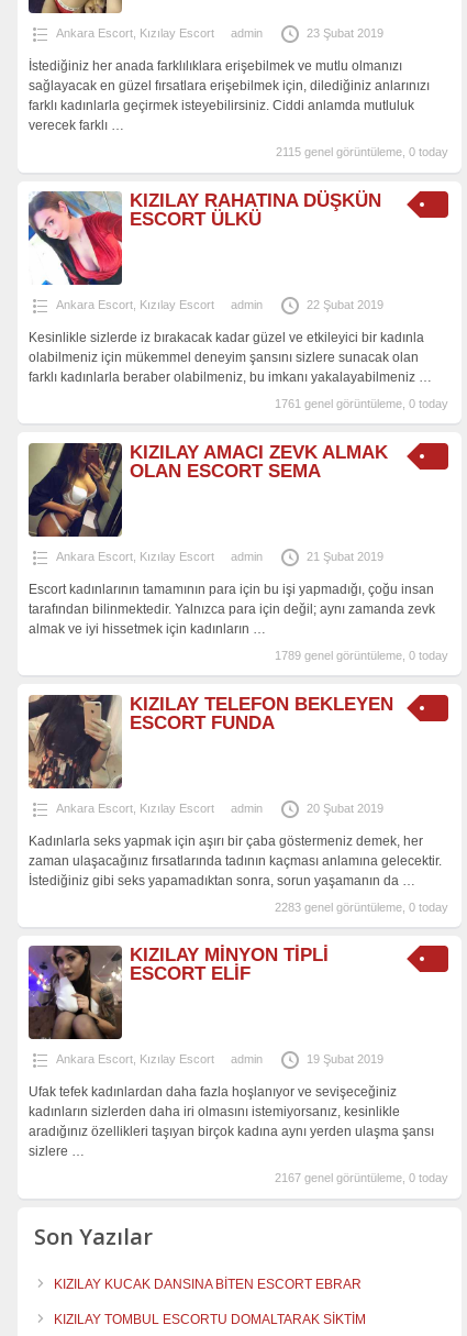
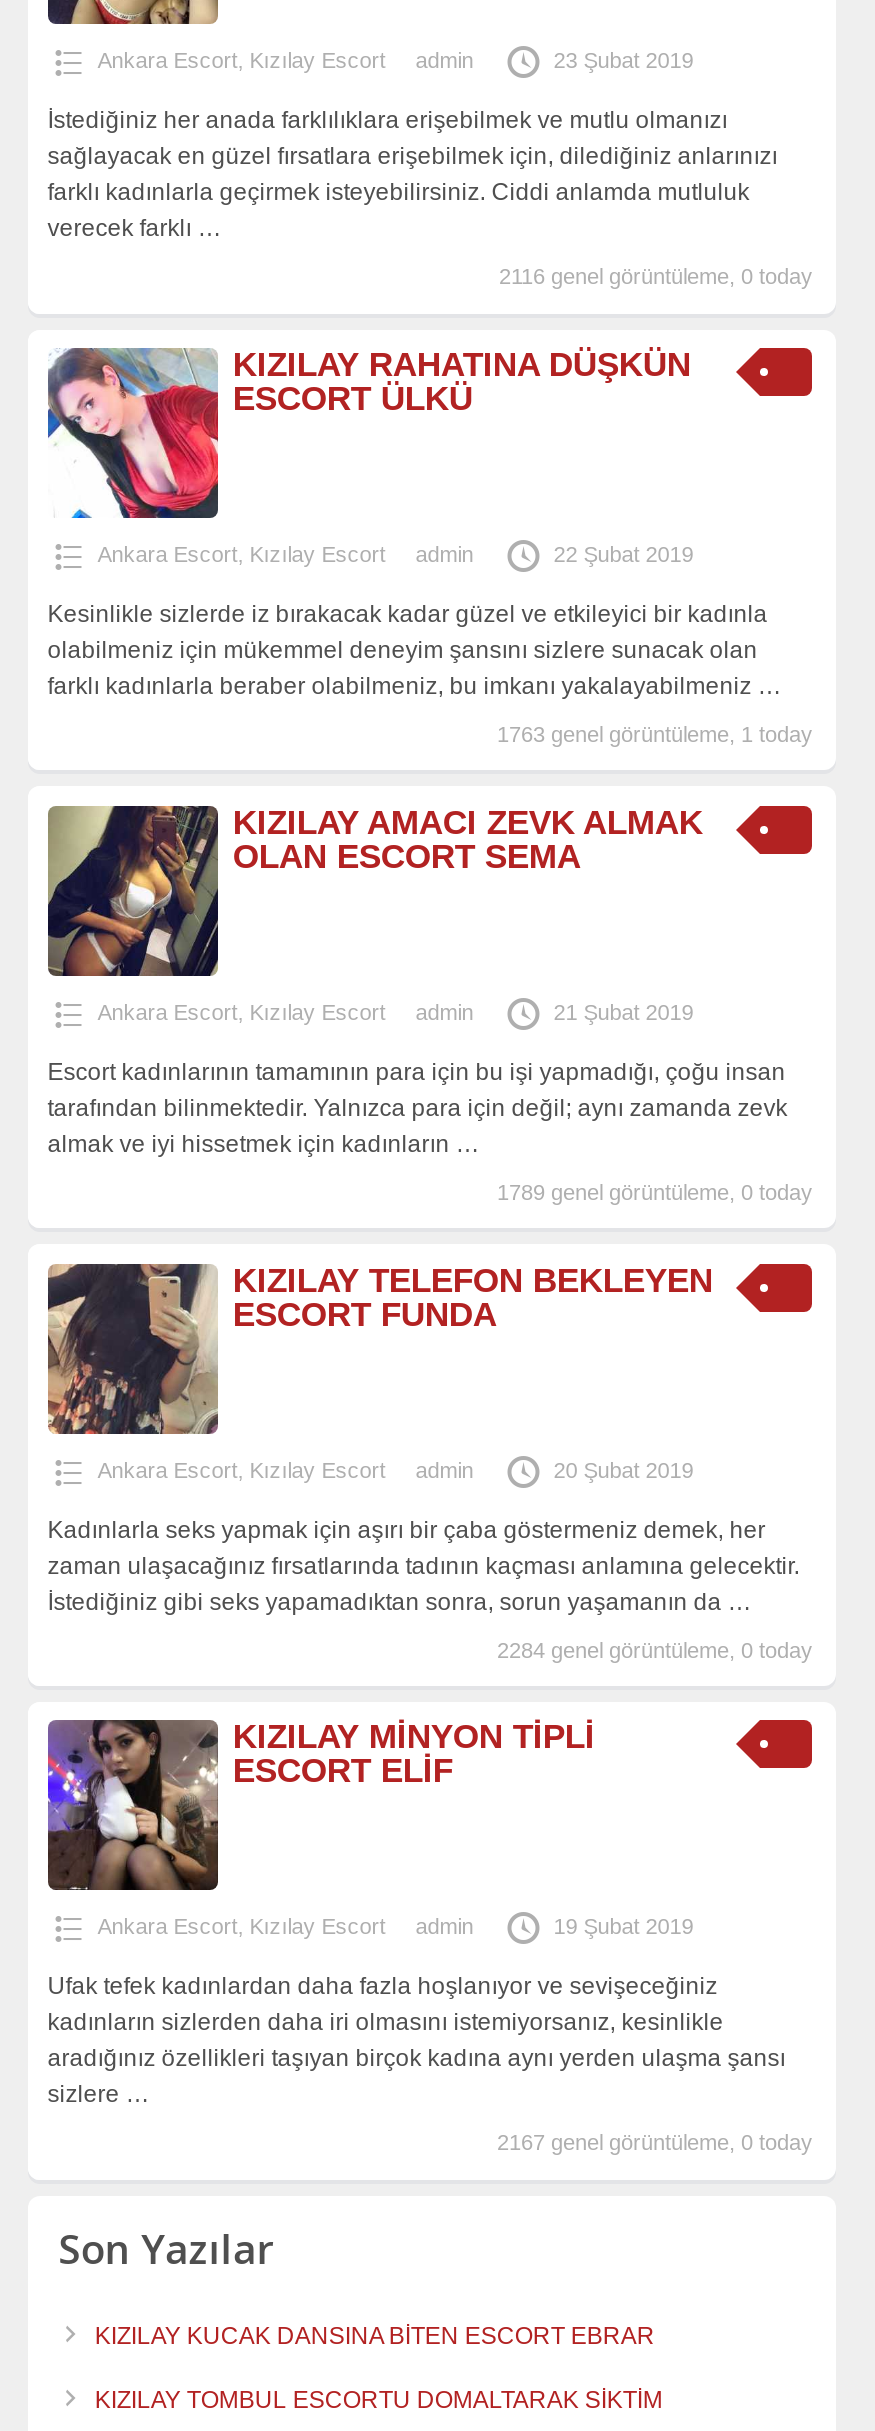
[276,146,449,159] 2115 genel görüntüleme, 0 today -> [499,265,813,289] 2116 genel görüntüleme, 0 today
[275,397,449,410] 1761 genel görüntüleme, 0 today -> [497,722,813,746] 1763 genel görüntüleme, 1 today
[275,900,449,913] 2283 genel görüntüleme, 0 today -> [497,1637,813,1661] 2284 genel görüntüleme, 0 today

